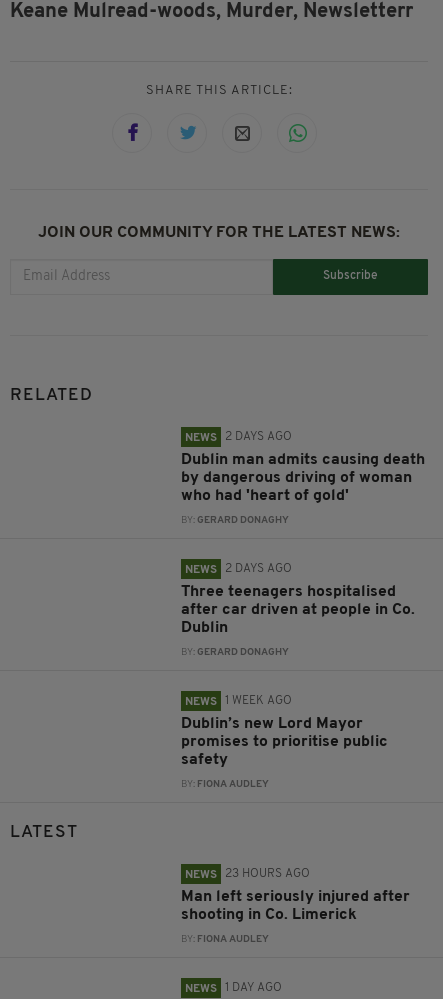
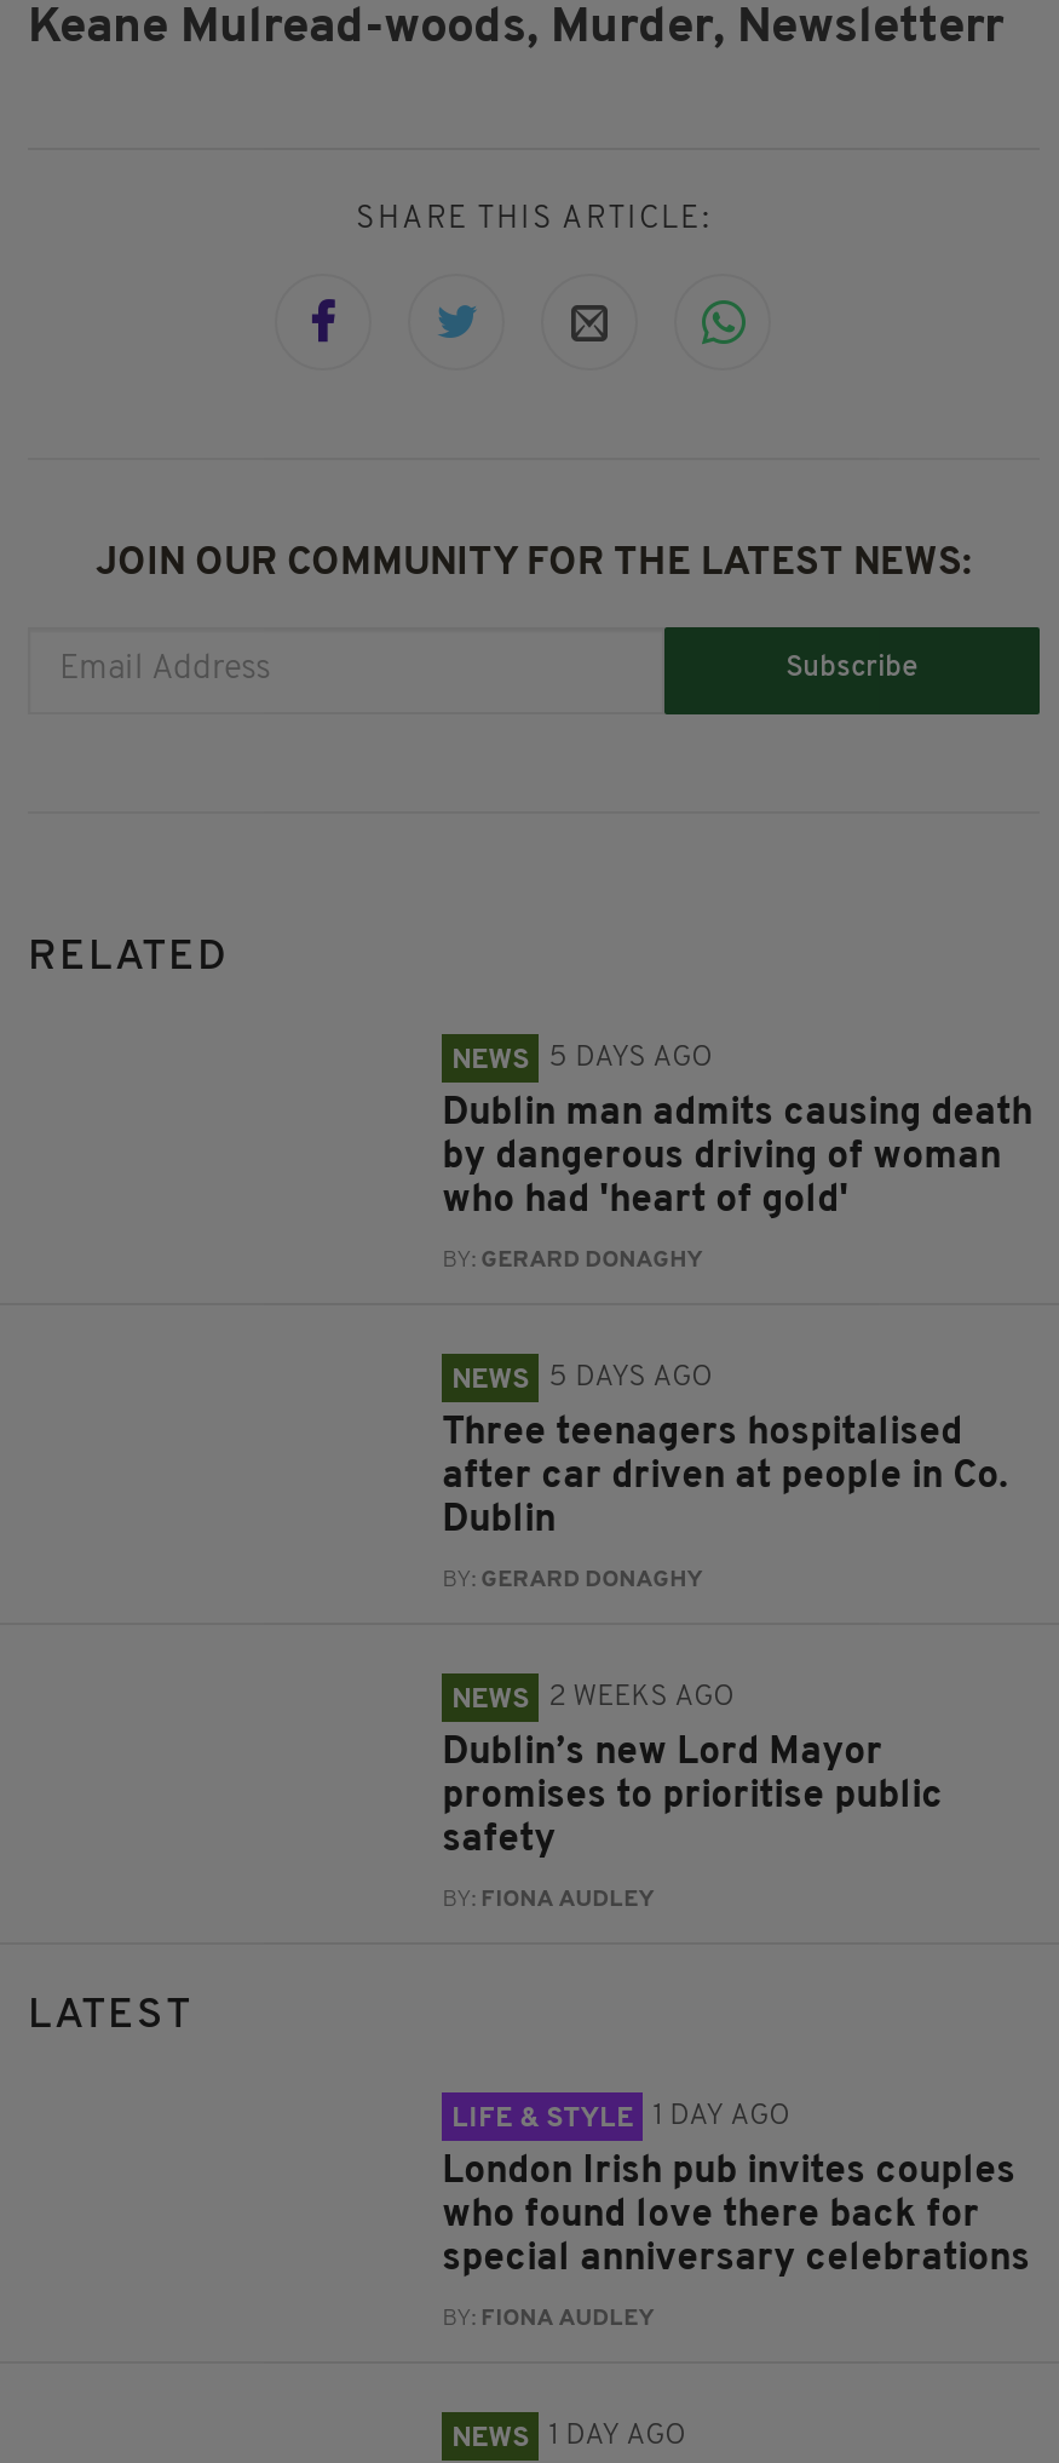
[185,430,292,443] NEWS 2 DAYS AGO -> [452,1043,713,1074] NEWS 5 DAYS AGO
[185,562,292,575] NEWS 2 DAYS AGO -> [452,1362,713,1394] NEWS 5 DAYS AGO
[185,694,292,707] NEWS 1 WEEK AGO -> [452,1682,735,1713] NEWS 2 WEEKS AGO
[185,867,310,880] NEWS | 23 HOURS AGO -> [452,2101,791,2132] LIFE & STYLE | 1 DAY AGO
[181,888,410,922] Man left seriously injured after | shooting in Co. Limerick -> [442,2152,1030,2278] London Irish pub invites couples | who found love there back for | special anniversary celebrations

